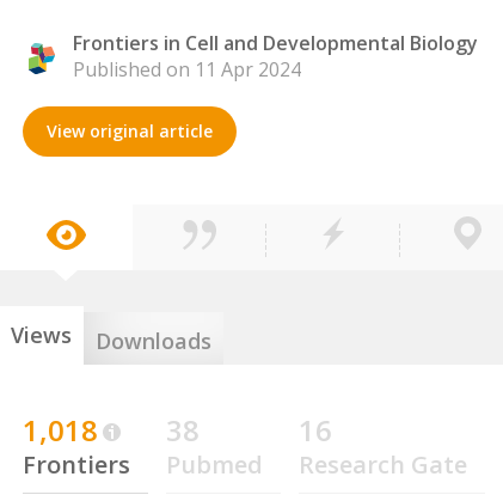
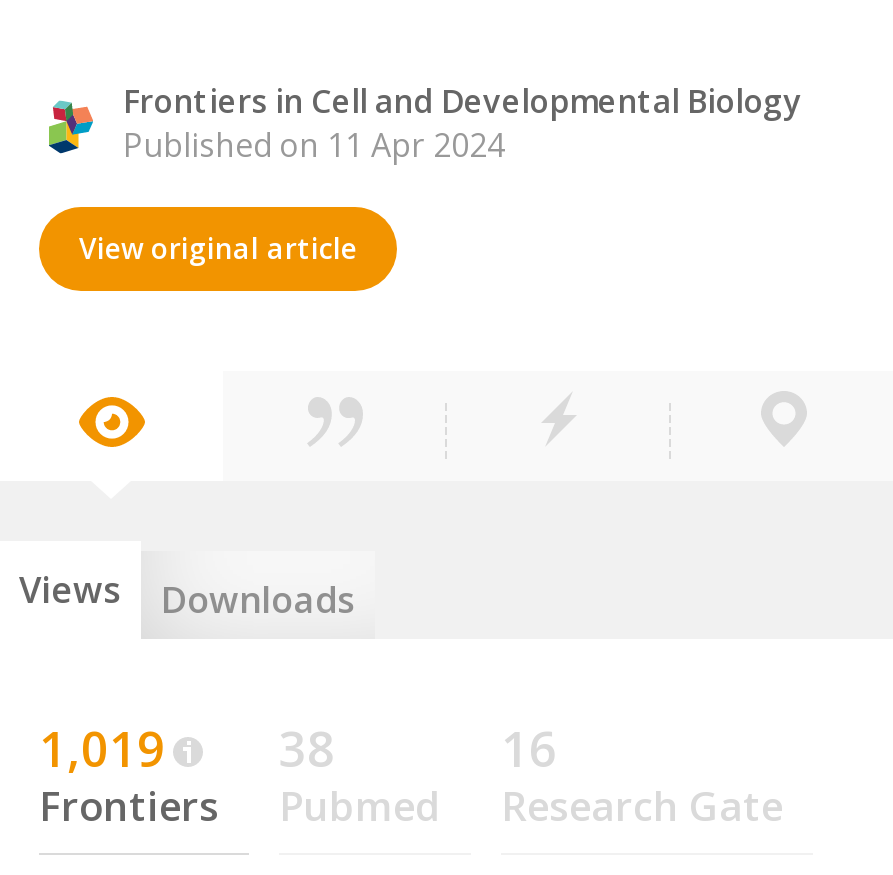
[23,410,98,450] 1,018 -> [39,715,165,781] 1,019

